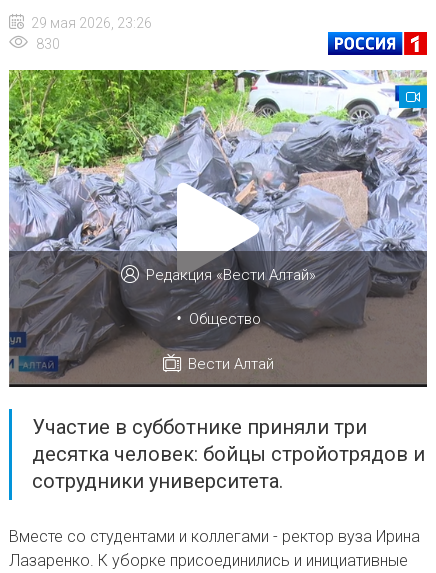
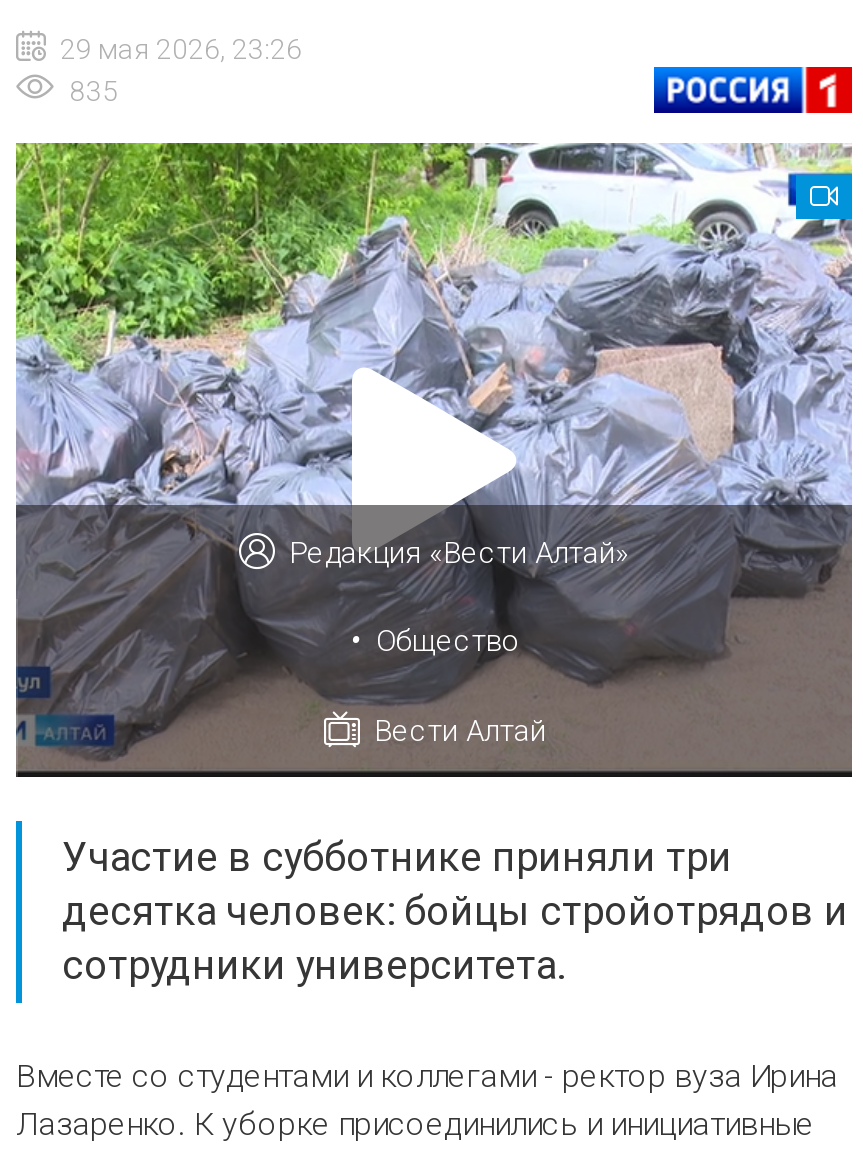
[33,36,60,52] 830 -> [64,76,118,108] 835

